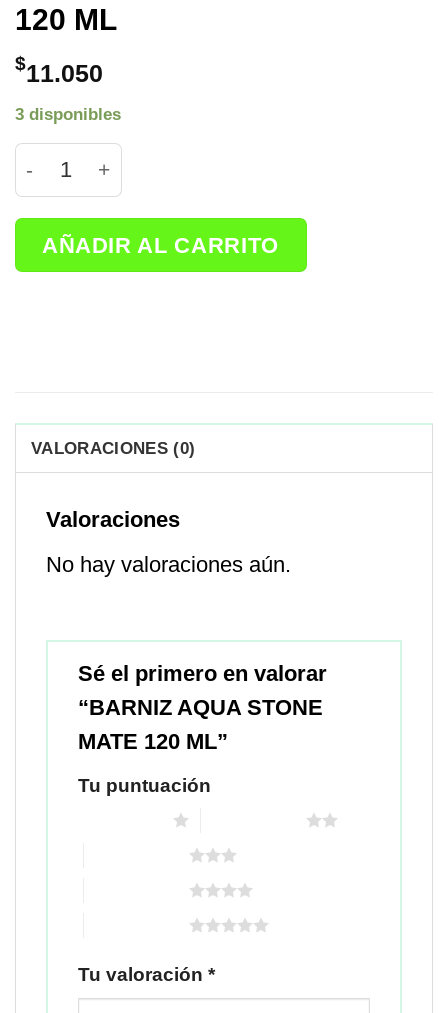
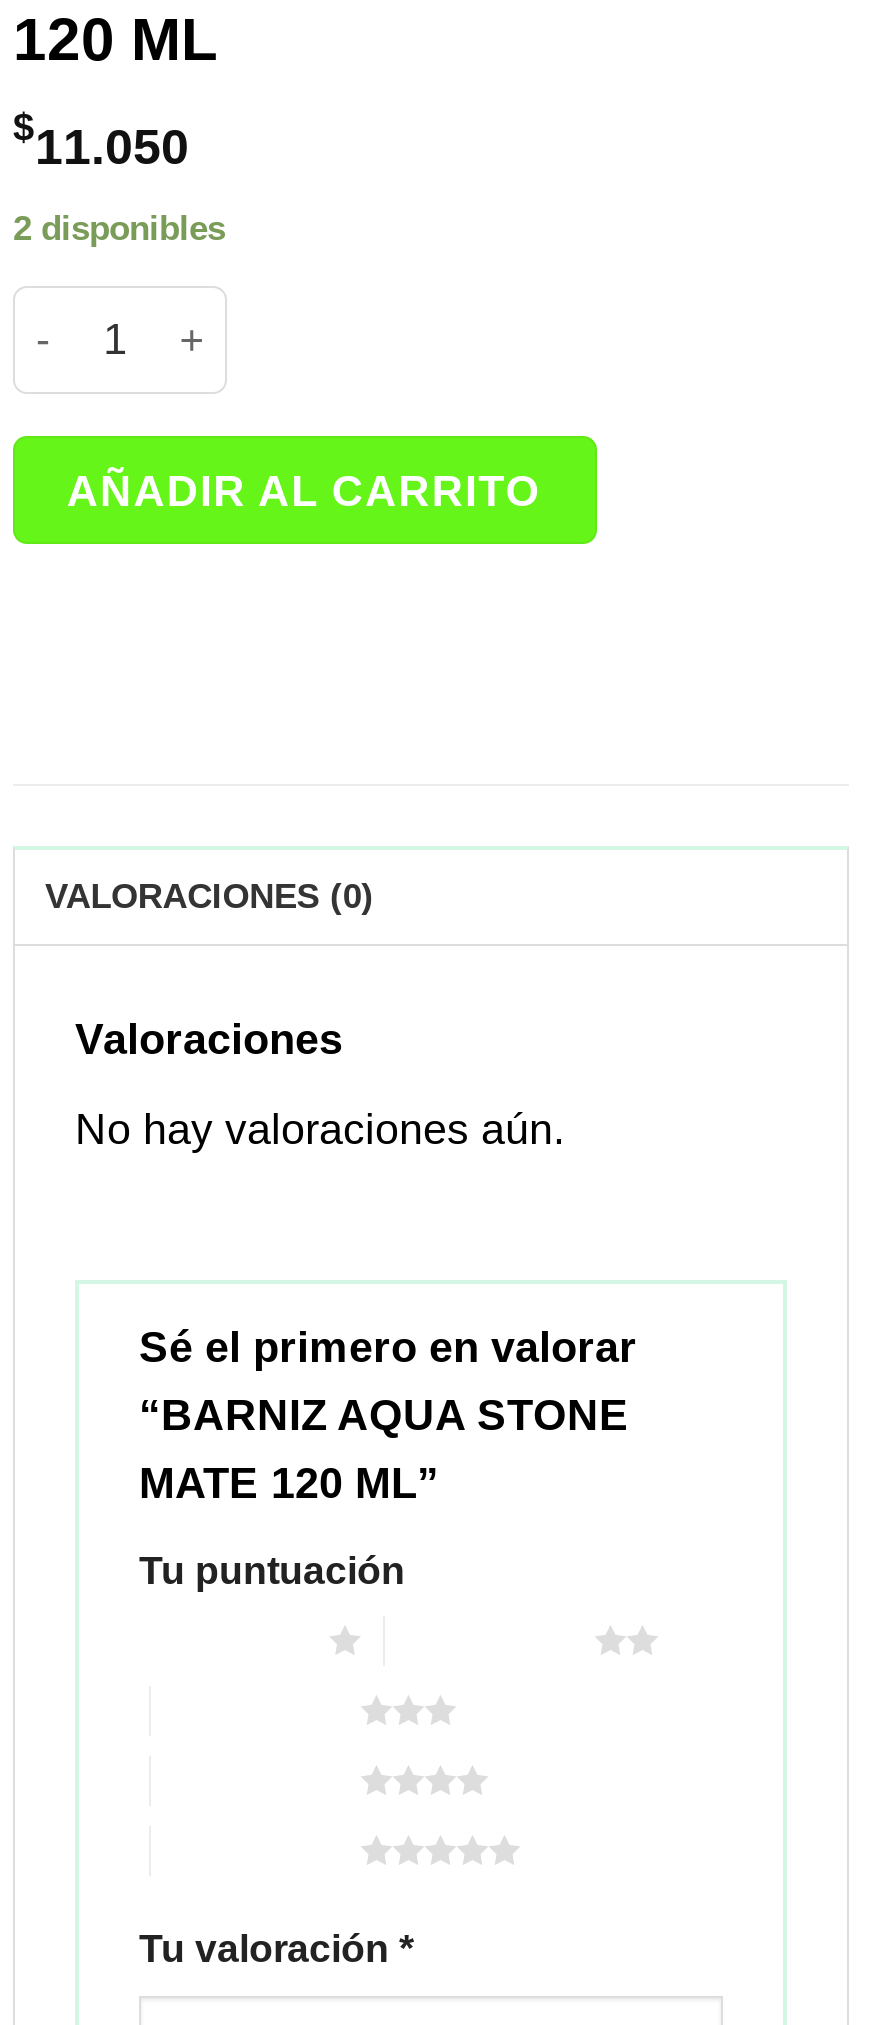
[15,104,121,124] 3 disponibles -> [13,209,225,249] 2 disponibles

